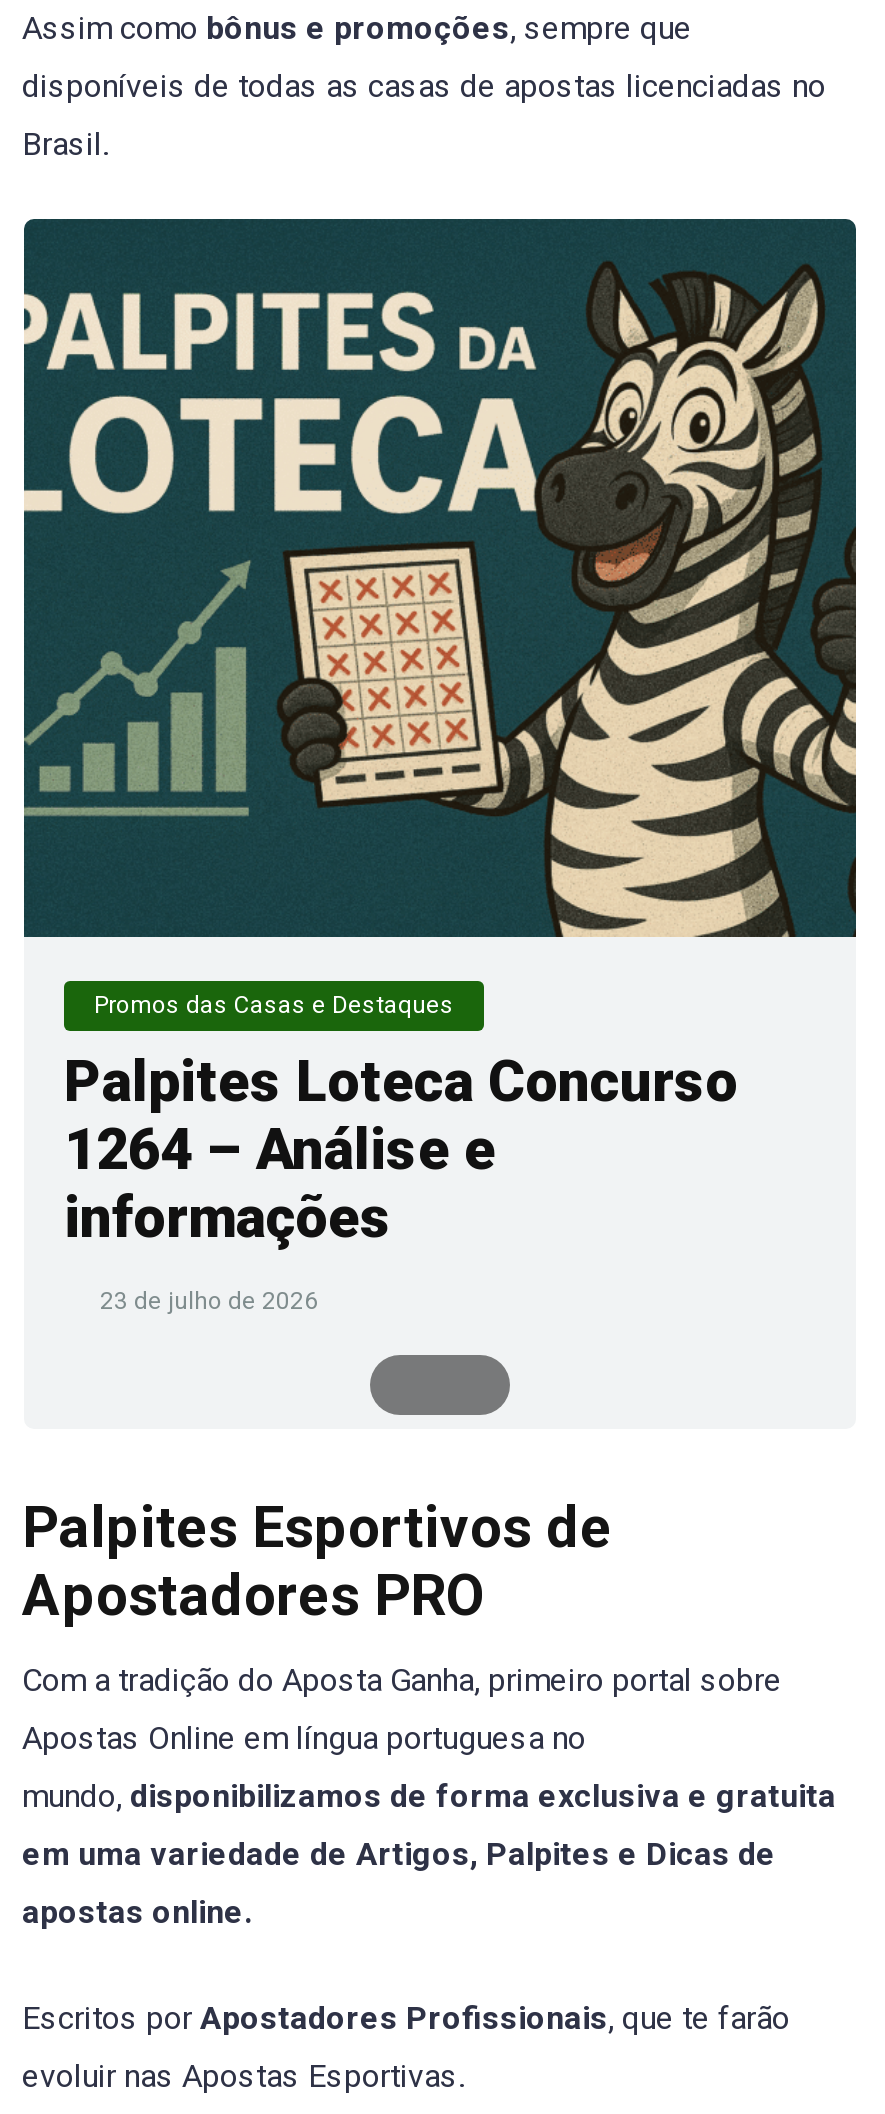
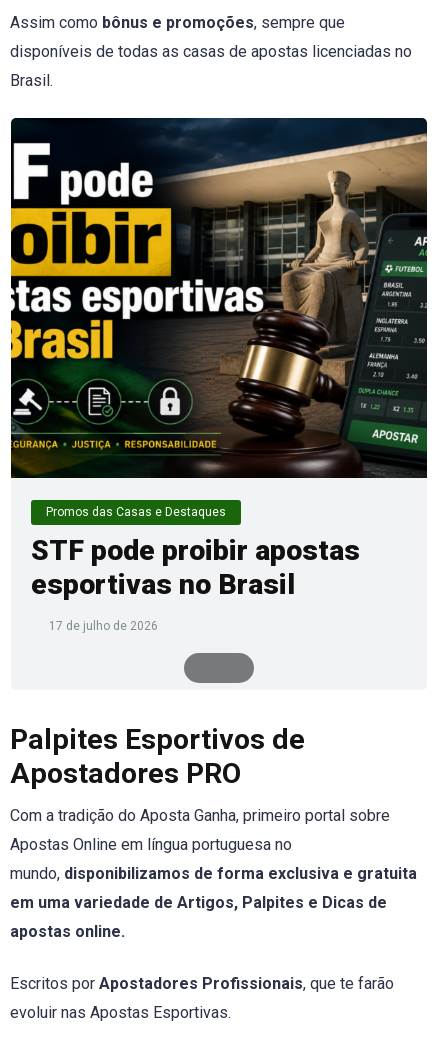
[22,219,858,939] [image] -> [10,118,428,479] [image]
[64,1050,738,1252] Palpites Loteca Concurso | 1264 – Análise e | informações -> [31,534,360,601] STF pode proibir apostas | esportivas no Brasil
[94,1288,318,1316] 23 de julho de 2026 -> [46,619,158,633] 17 de julho de 2026

